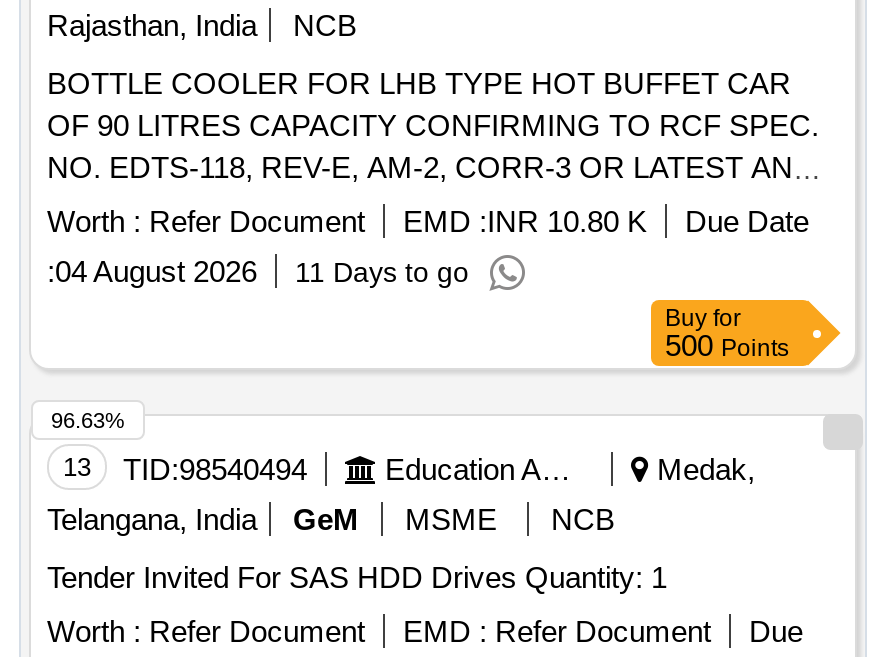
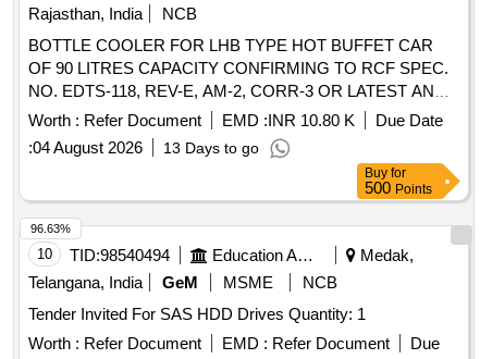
[47,254,469,288] :04 August 2026 11 Days to go -> [28,138,259,157] :04 August 2026 13 Days to go
[63,452,307,486] 13 TID:98540494 -> [37,246,170,265] 10 TID:98540494

